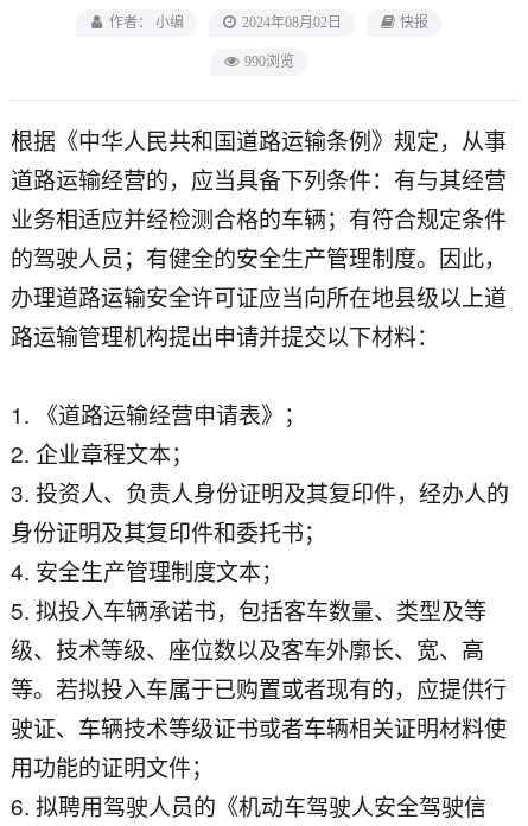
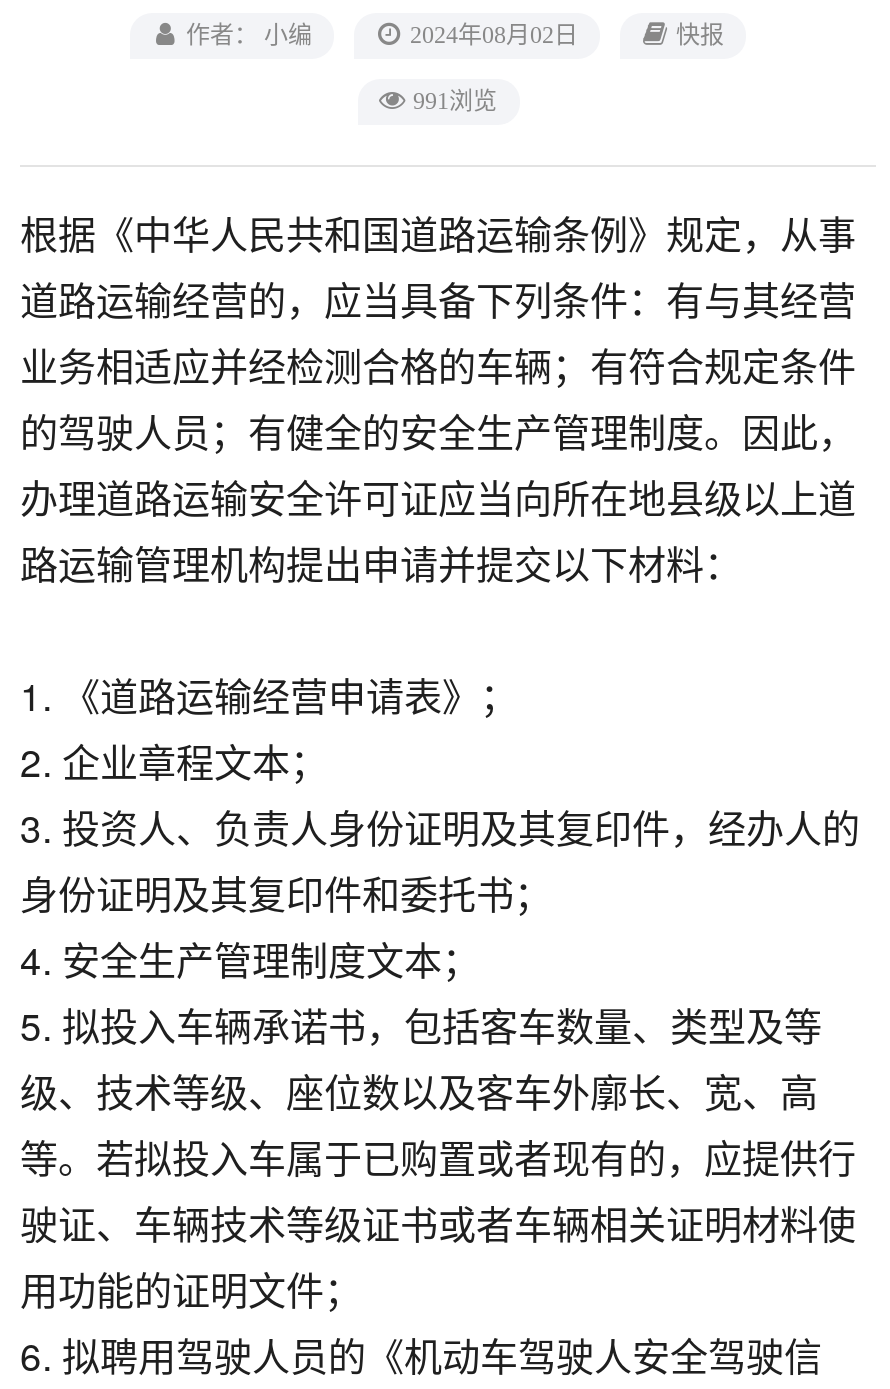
[244,53,294,70] 990浏览 -> [413,87,497,115] 991浏览

